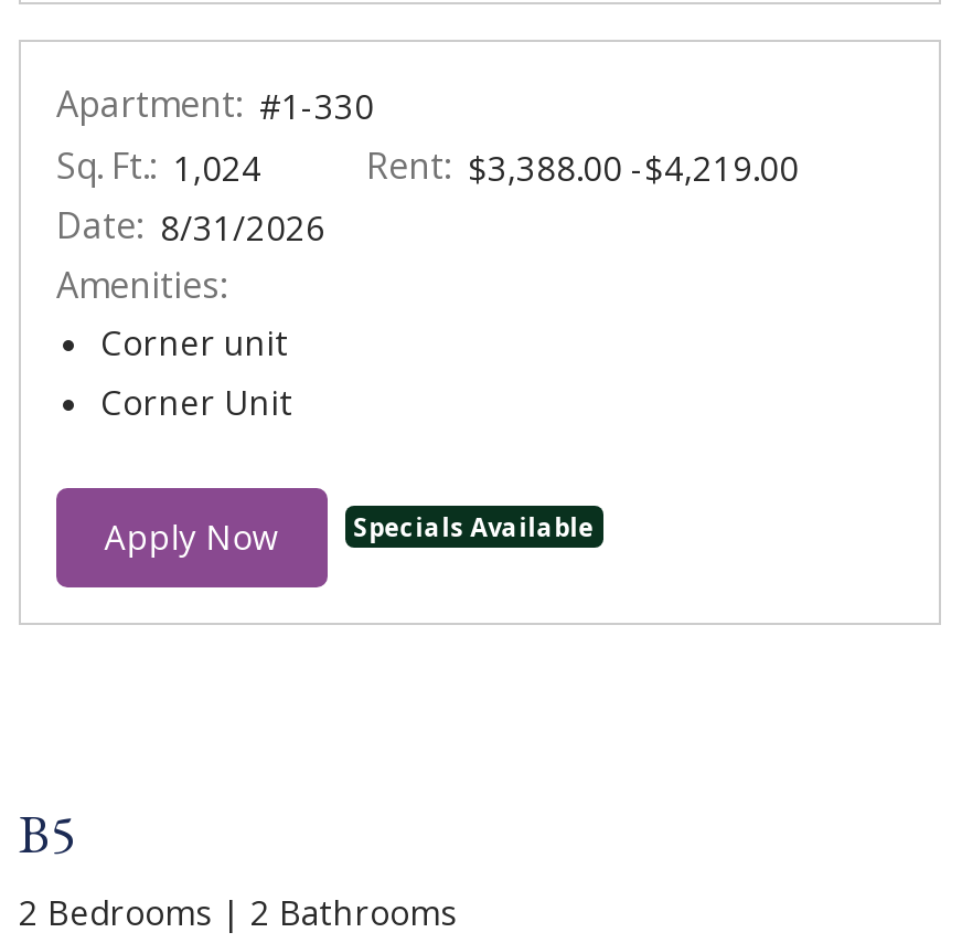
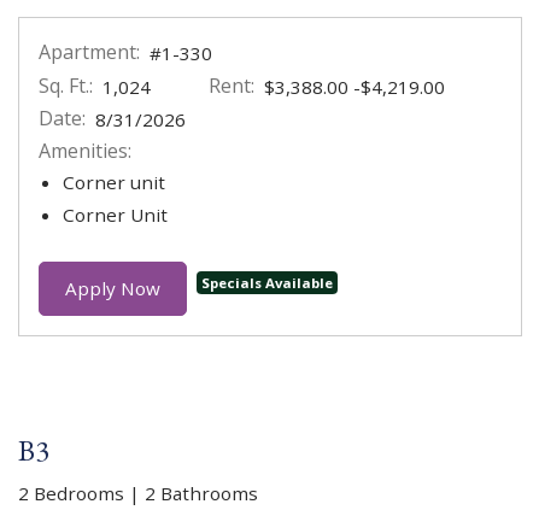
[19,798,76,869] B5 -> [18,431,49,469] B3

